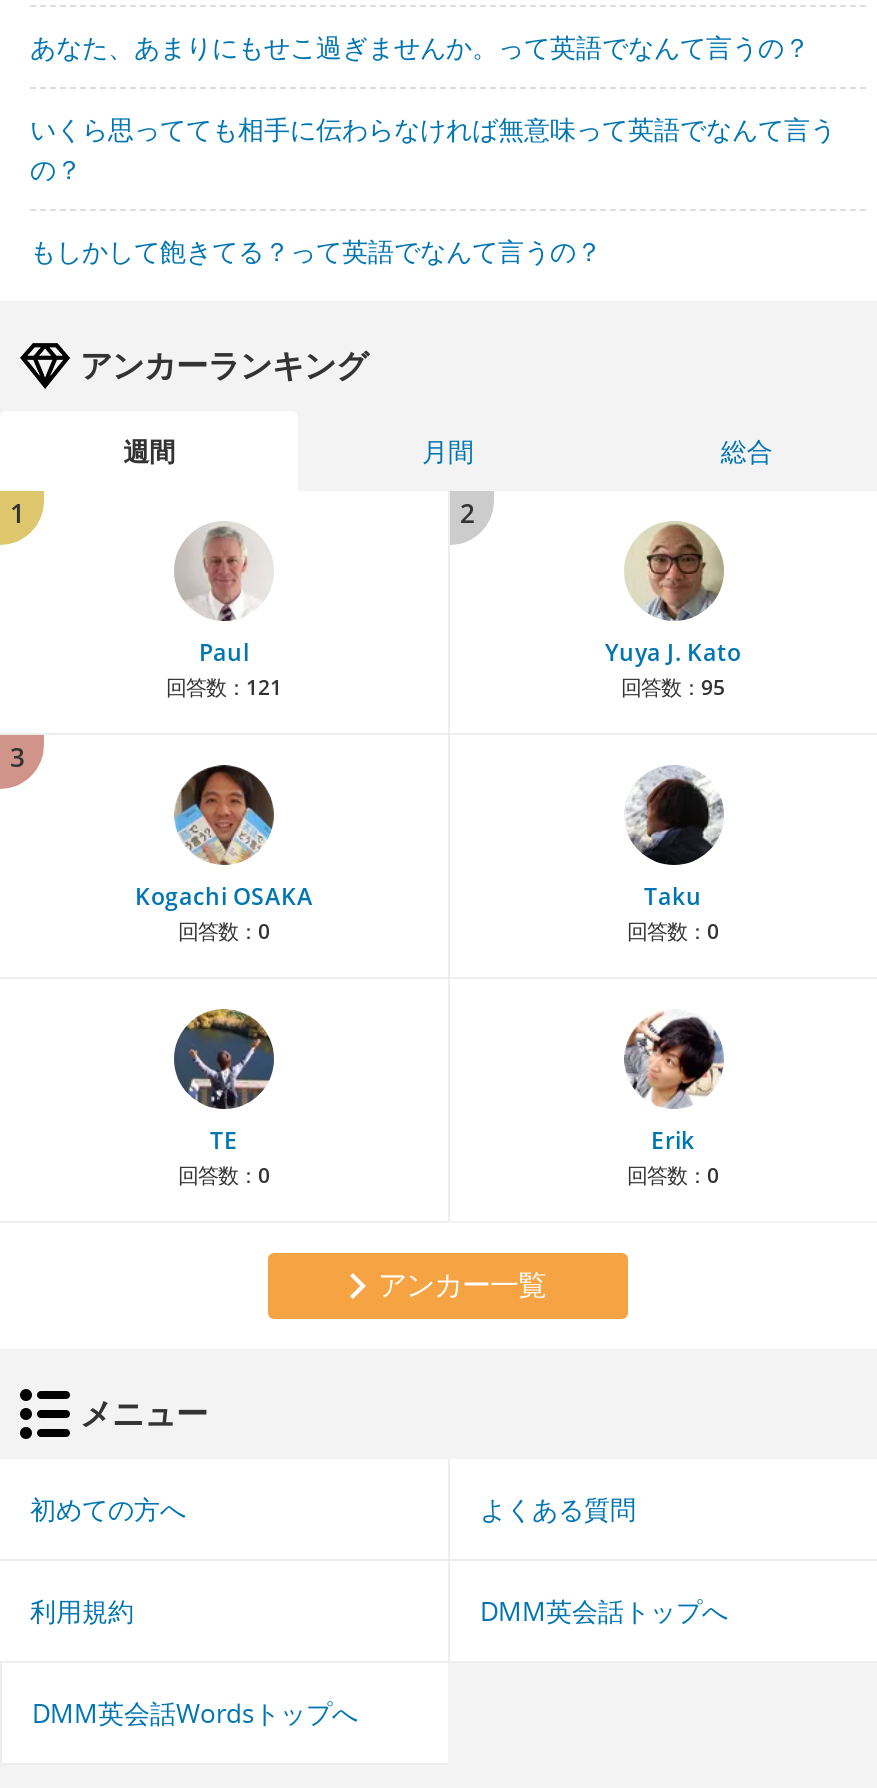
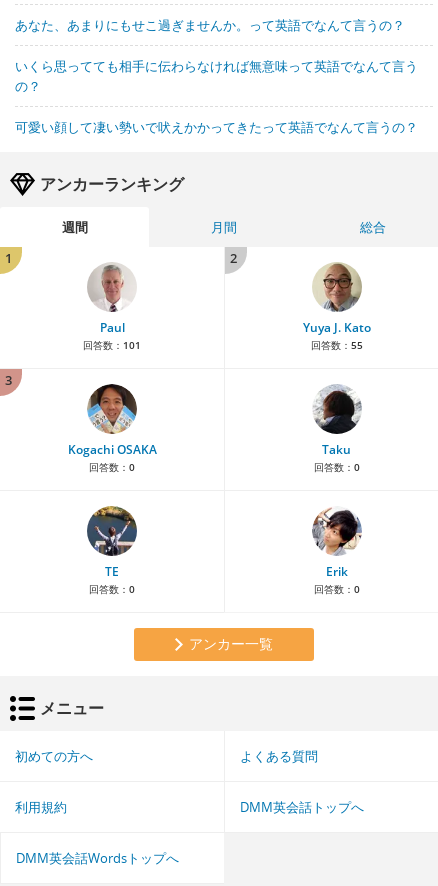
[30,233,602,269] もしかして飽きてる？って英語でなんて言うの？ -> [15,118,418,136] 可愛い顔して凄い勢いで吠えかかってきたって英語でなんて言うの？
[166,673,282,701] 回答数：121 -> [83,338,141,352] 回答数：101
[621,673,725,701] 回答数：95 -> [310,338,362,352] 回答数：55

